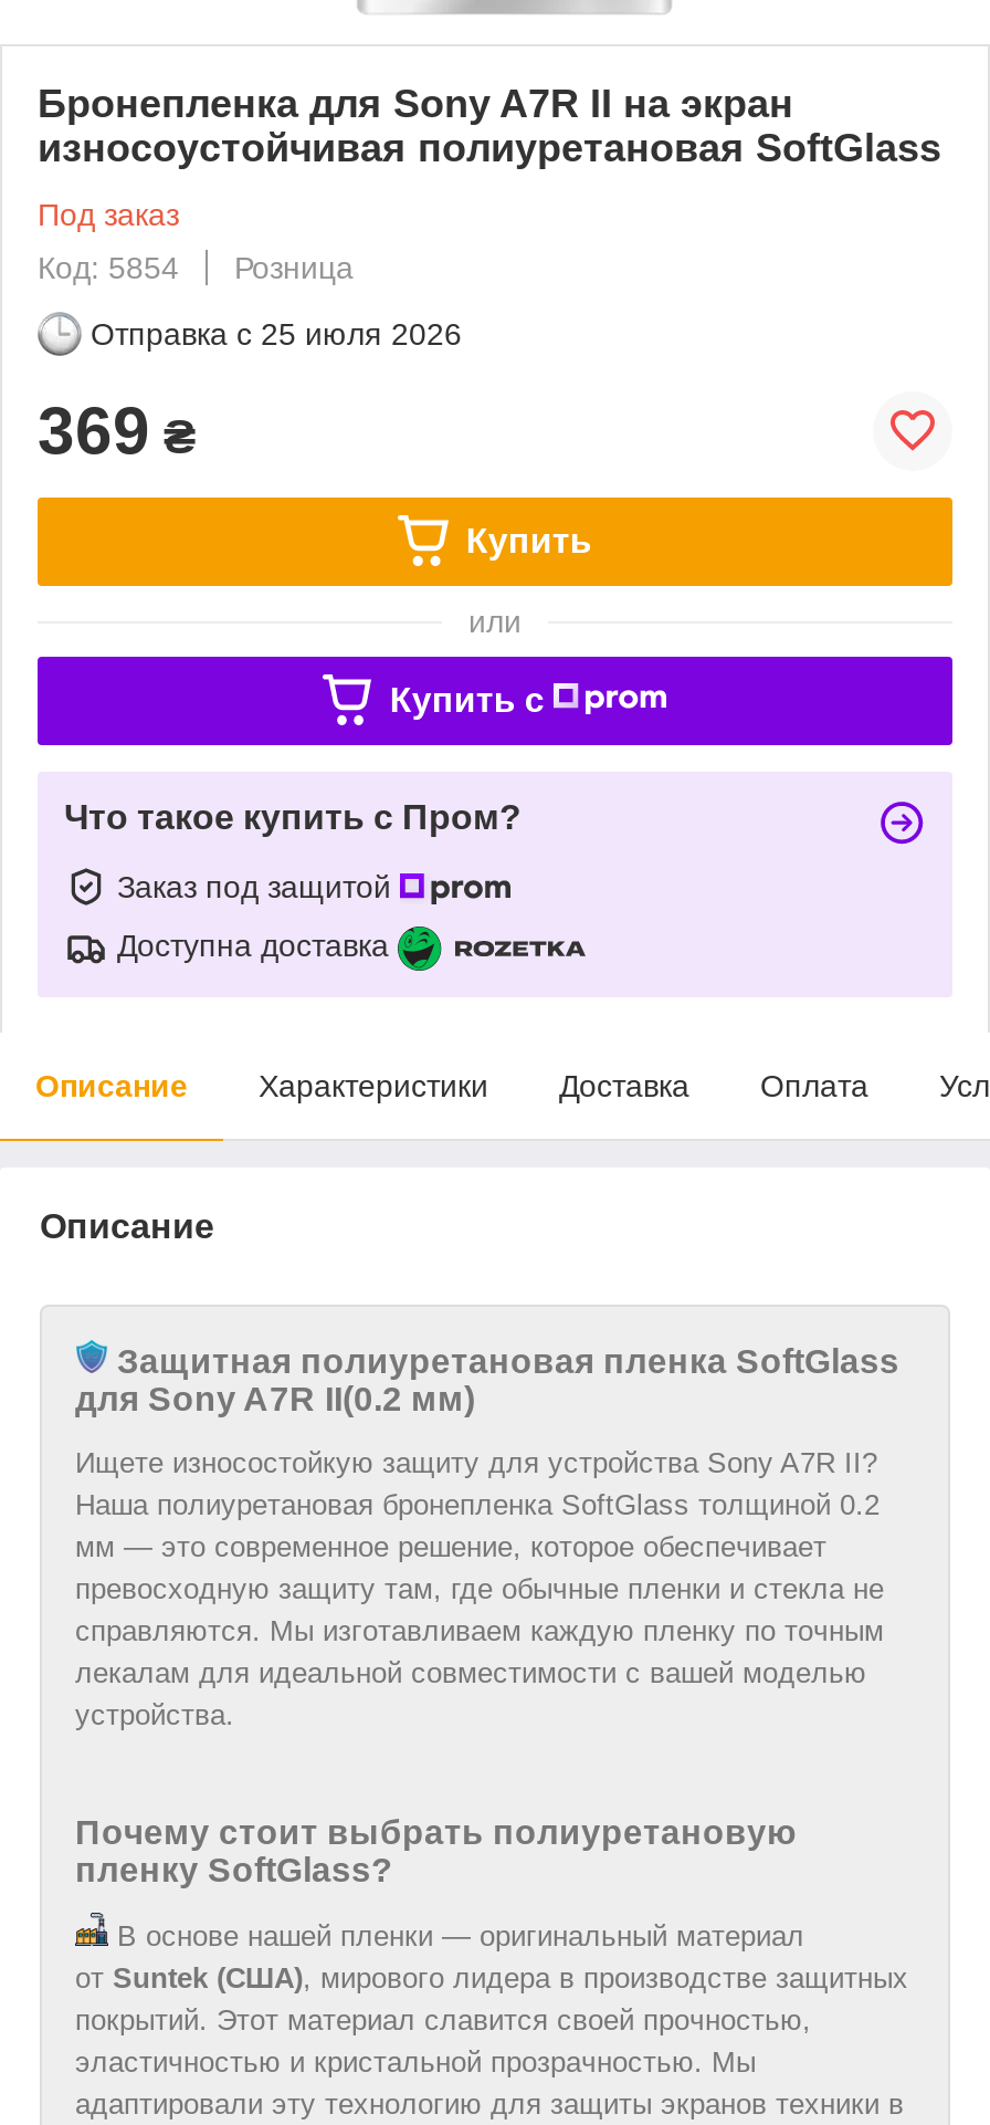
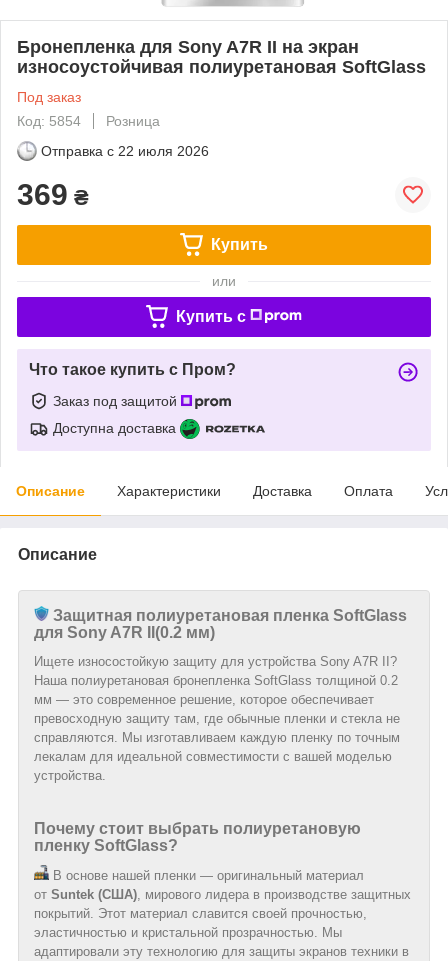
[91,316,462,351] Отправка с 25 июля 2026 -> [41,143,209,159] Отправка с 22 июля 2026

